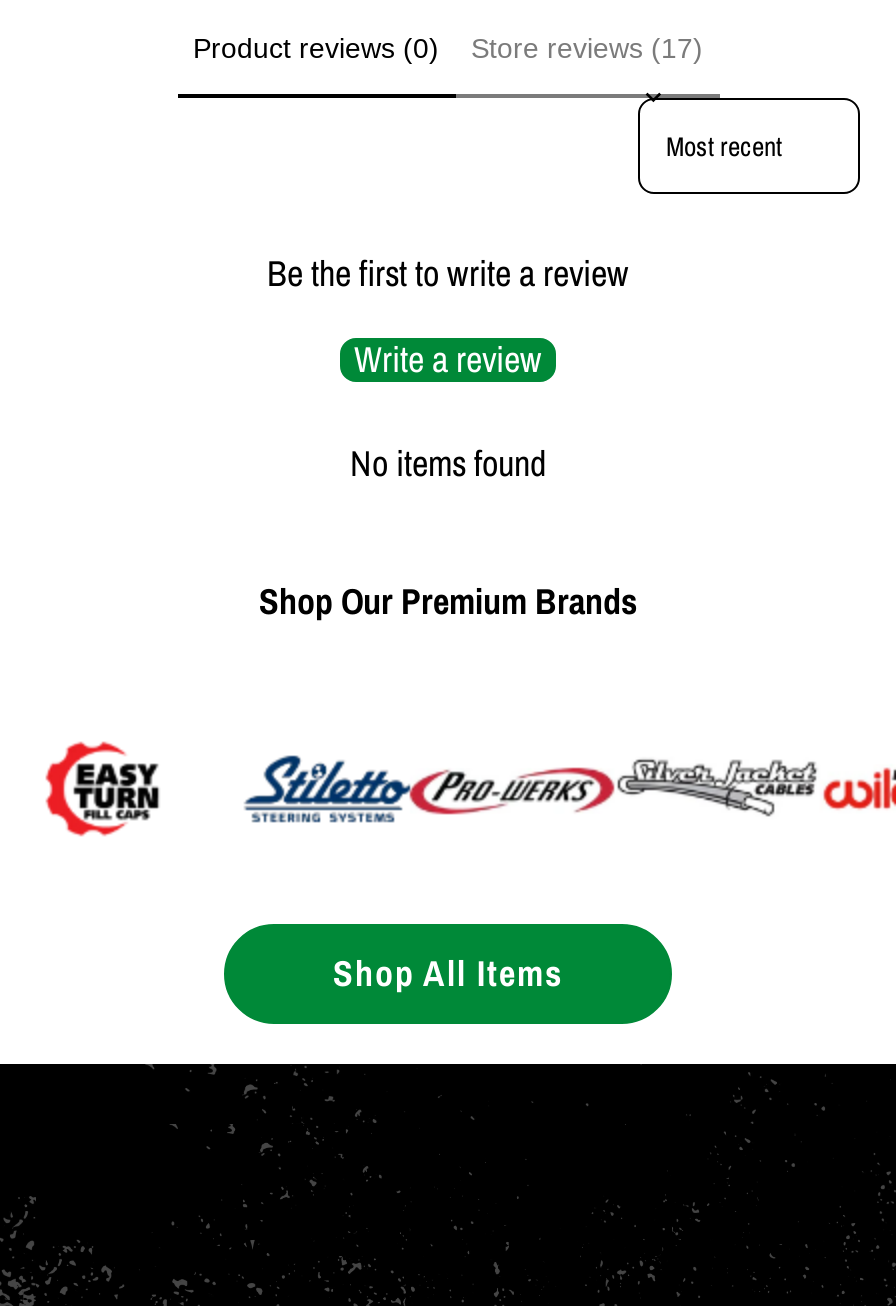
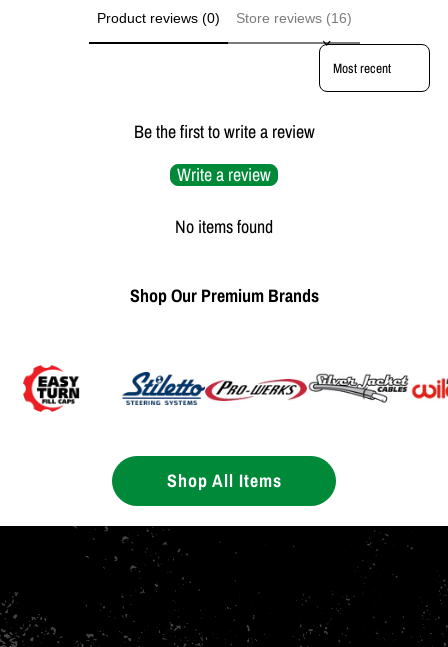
[471,32,703,64] Store reviews (17) -> [235,10,351,26] Store reviews (16)

